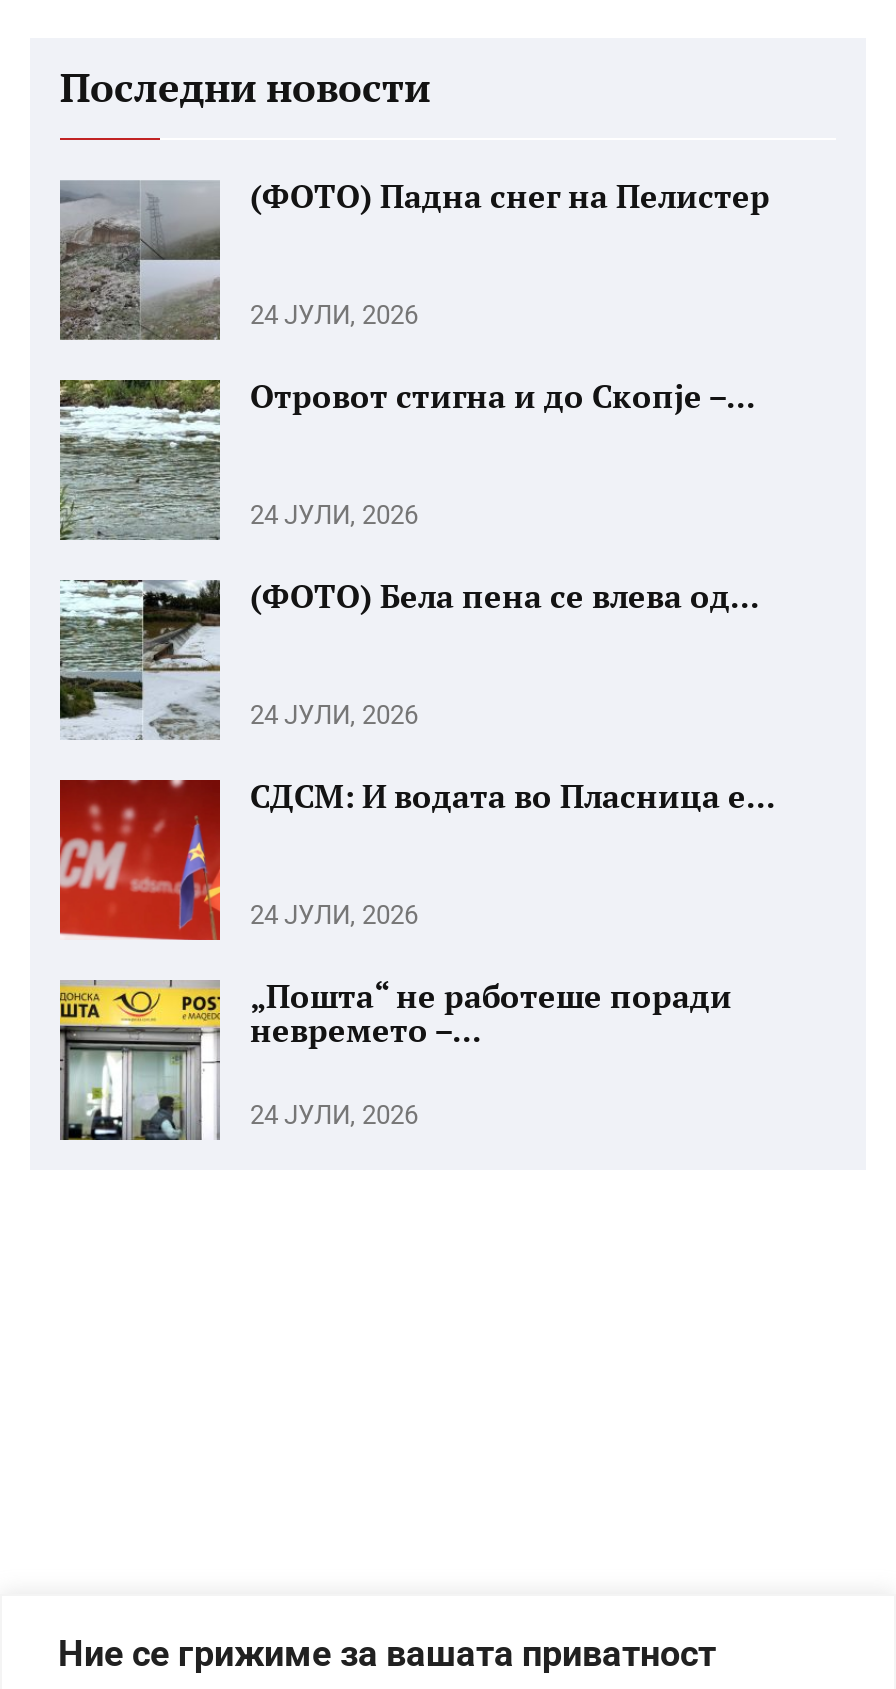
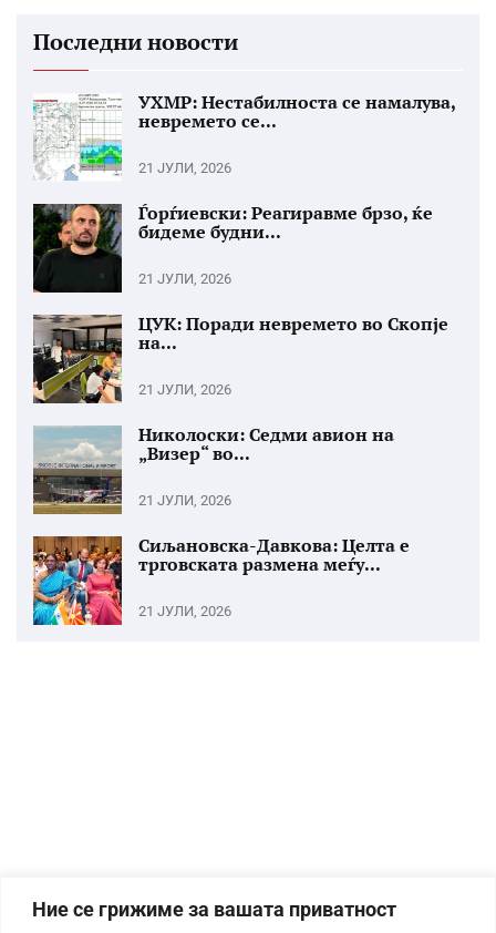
[58,174,770,342] [image] | (ФОТО) Падна снег на Пелистер -> [32,90,455,182] [image] | УХМР: Нестабилноста се намалува, | невремето се...
[250,300,418,330] 24 ЈУЛИ, 2026 -> [138,160,231,176] 21 ЈУЛИ, 2026
[58,374,756,542] [image] | Отровот стигна и до Скопје –... -> [32,201,433,294] [image] | Ѓорѓиевски: Реагиравме брзо, ќе | бидеме будни...
[250,500,418,530] 24 ЈУЛИ, 2026 -> [138,270,231,287] 21 ЈУЛИ, 2026
[58,574,760,740] [image] | (ФОТО) Бела пена се влева од... -> [32,311,448,404] [image] | ЦУК: Поради невремето во Скопје | на...
[250,700,418,730] 24 ЈУЛИ, 2026 -> [138,381,231,398] 21 ЈУЛИ, 2026
[58,774,776,940] [image] | СДСМ: И водата во Пласница е... -> [32,422,394,515] [image] | Николоски: Седми авион на | „Визер“ во...
[250,900,418,930] 24 ЈУЛИ, 2026 -> [138,492,231,509] 21 ЈУЛИ, 2026
[58,974,732,1142] [image] | „Пошта“ не работеше поради | невремето –... -> [32,533,410,626] [image] | Сиљановска-Давкова: Целта е | трговската размена меѓу...
[250,1100,418,1130] 24 ЈУЛИ, 2026 -> [138,603,231,619] 21 ЈУЛИ, 2026

